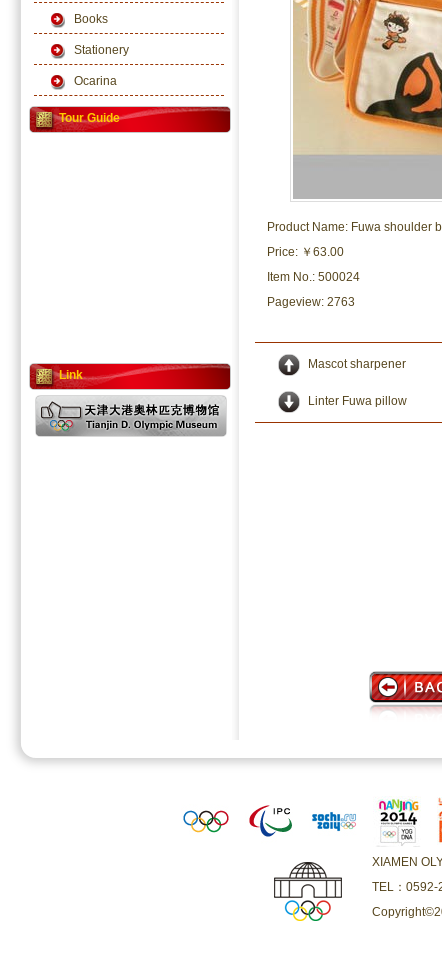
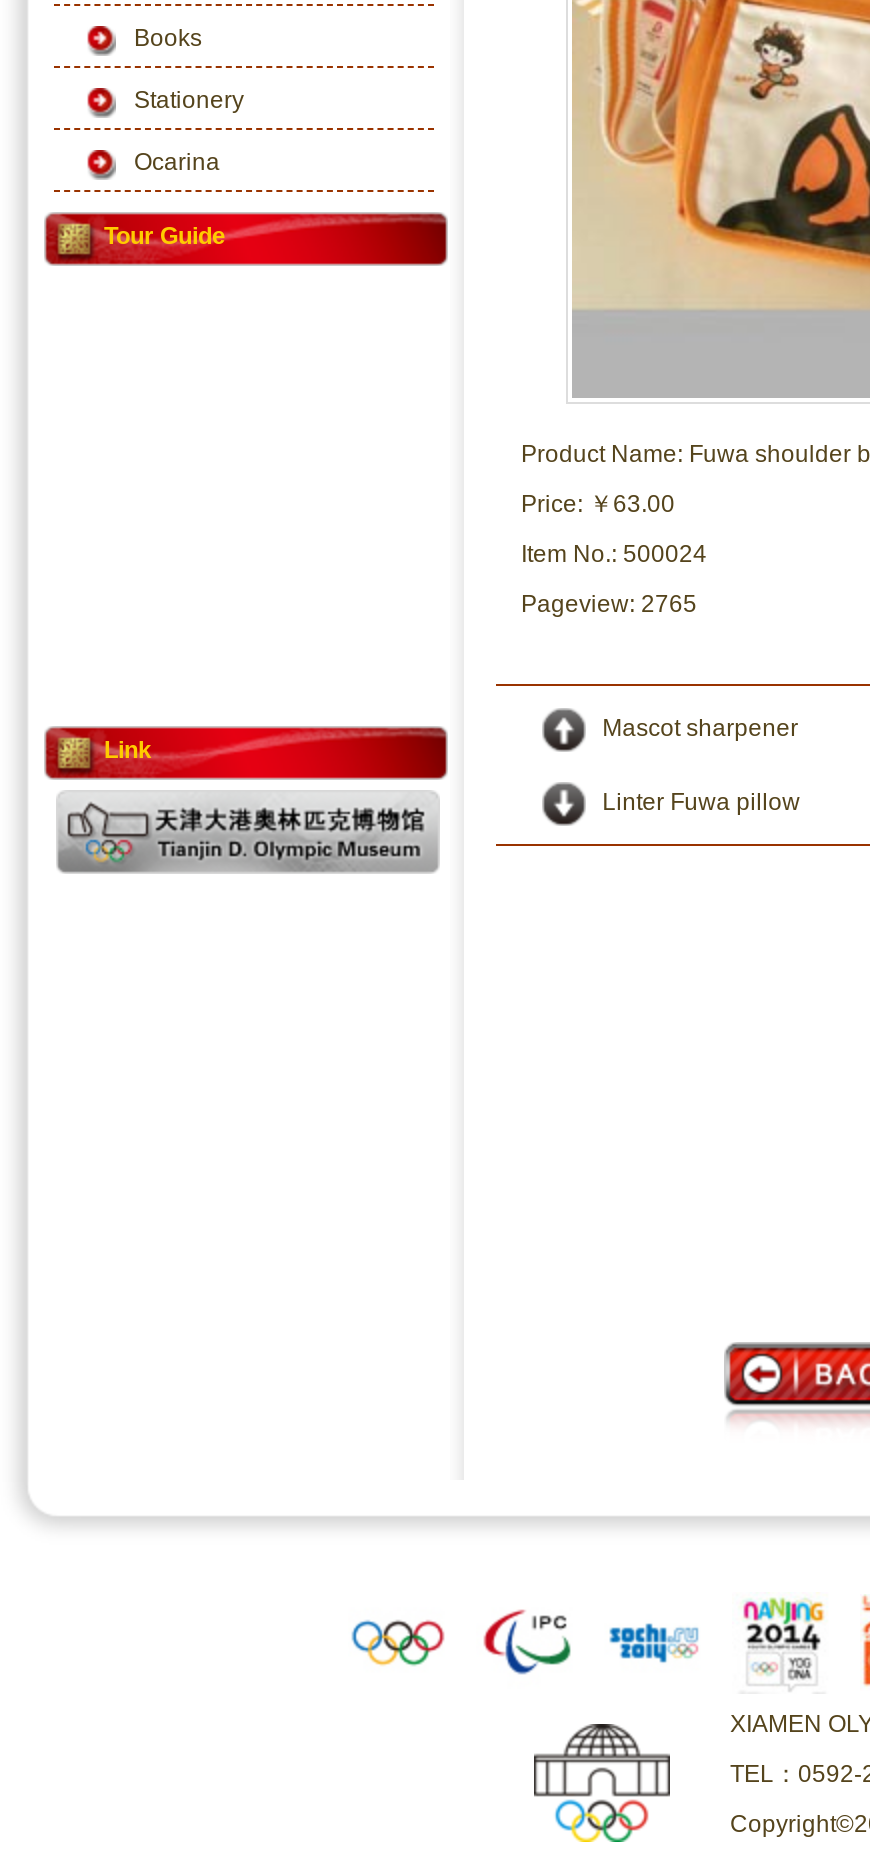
[267,295,355,309] Pageview: 2763 -> [521,590,697,618] Pageview: 2765

